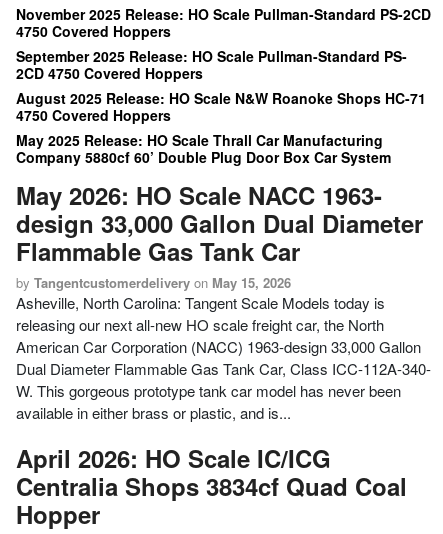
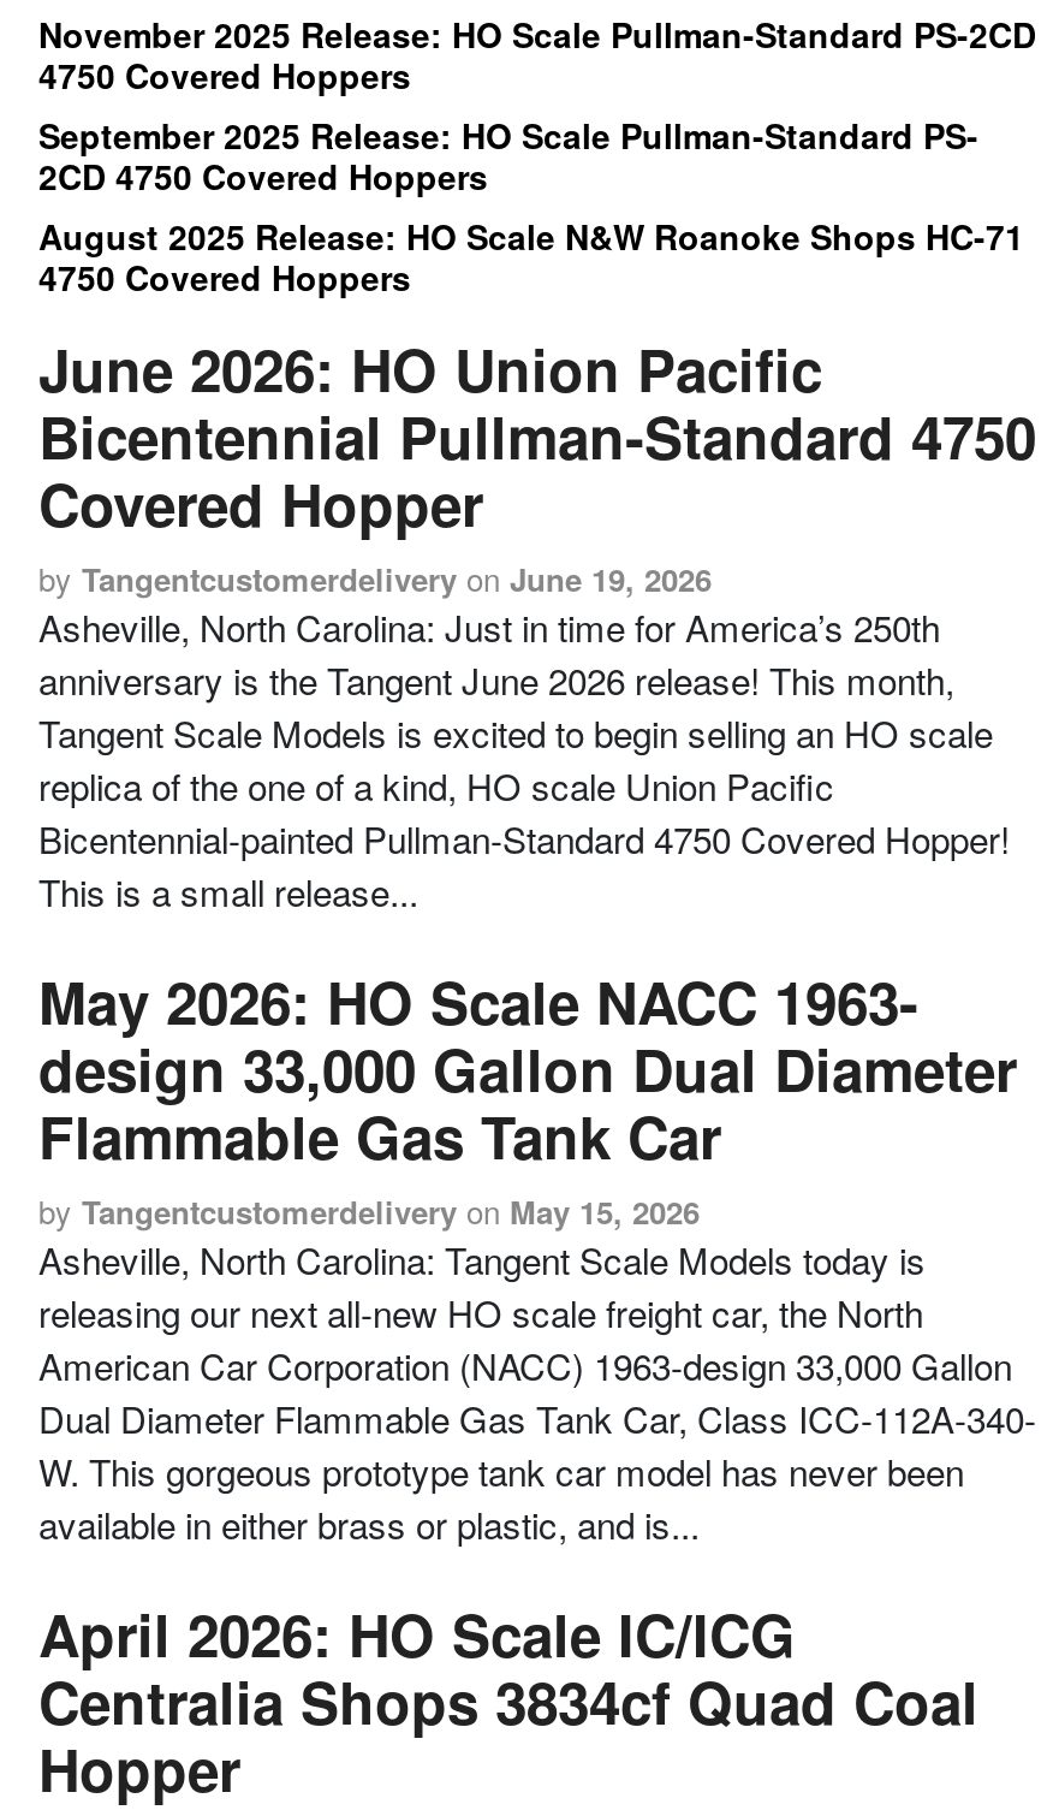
[16,130,391,167] May 2025 Release: HO Scale Thrall Car Manufacturing | Company 5880cf 60’ Double Plug Door Box Car System -> [38,327,1036,916] June 2026: HO Union Pacific | Bicentennial Pullman-Standard 4750 | Covered Hopper | by Tangentcustomerdelivery on June 19, 2026 | Asheville, North Carolina: Just in time for America’s 250th | anniversary is the Tangent June 2026 release! This month, | Tangent Scale Models is excited to begin selling an HO scale | replica of the one of a kind, HO scale Union Pacific | Bicentennial-painted Pullman-Standard 4750 Covered Hopper! | This is a small release...

